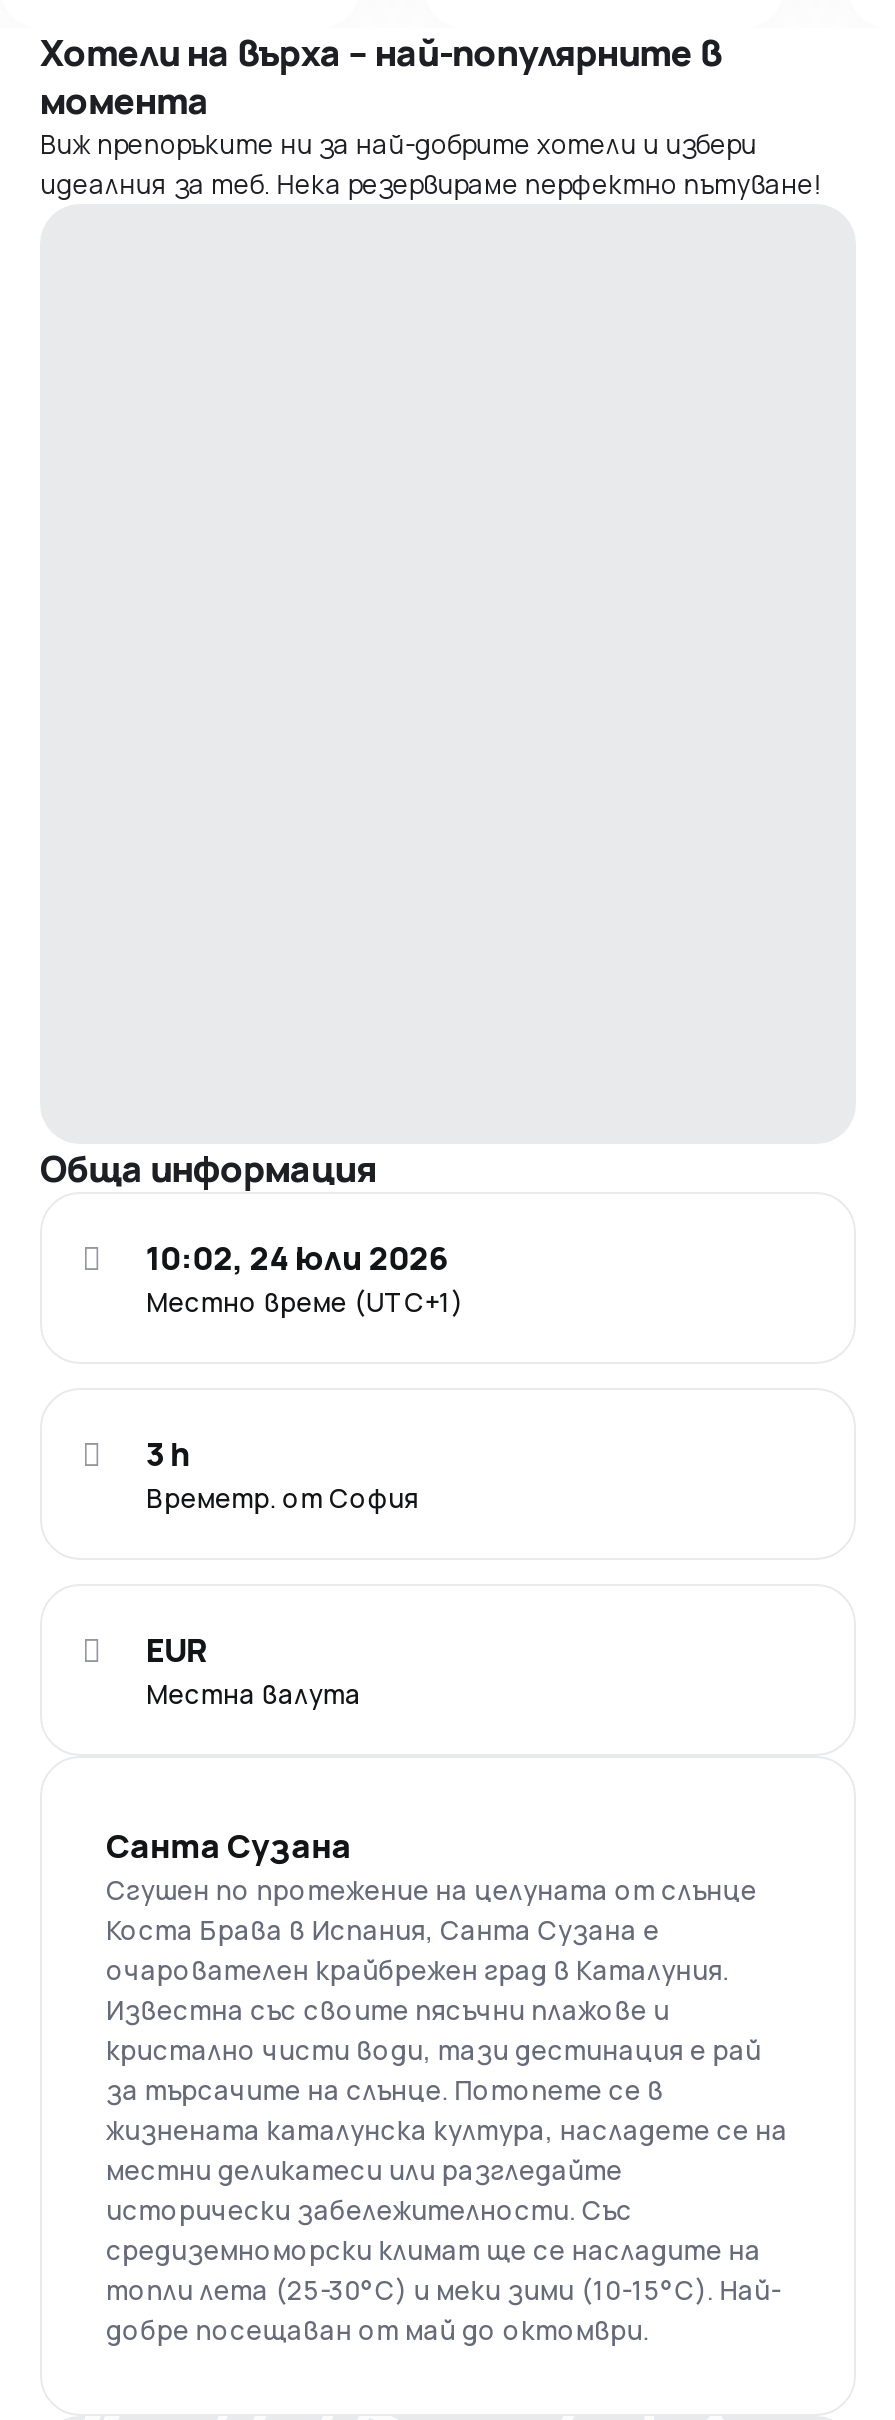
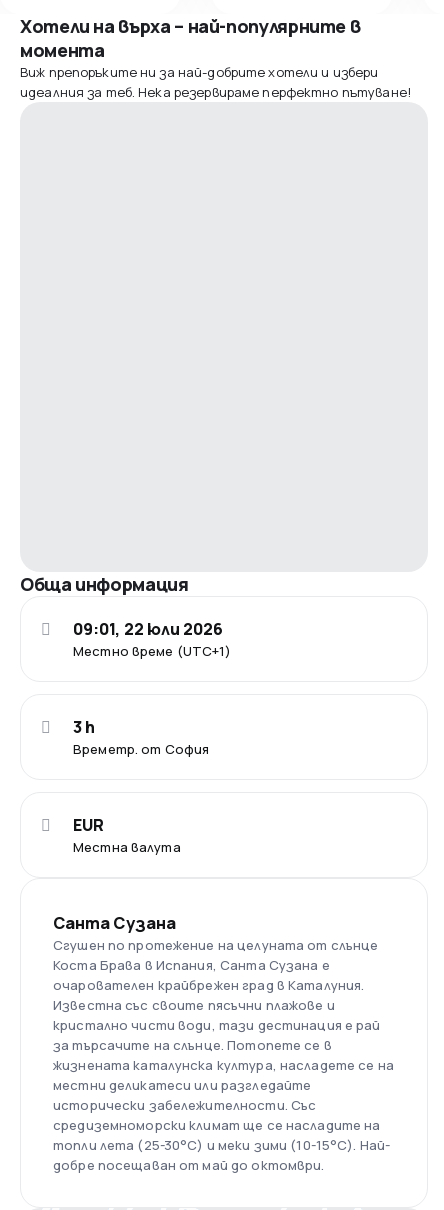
[146,1235,449,1279] 10:02, 24 юли 2026 -> [73,618,223,640] 09:01, 22 юли 2026

